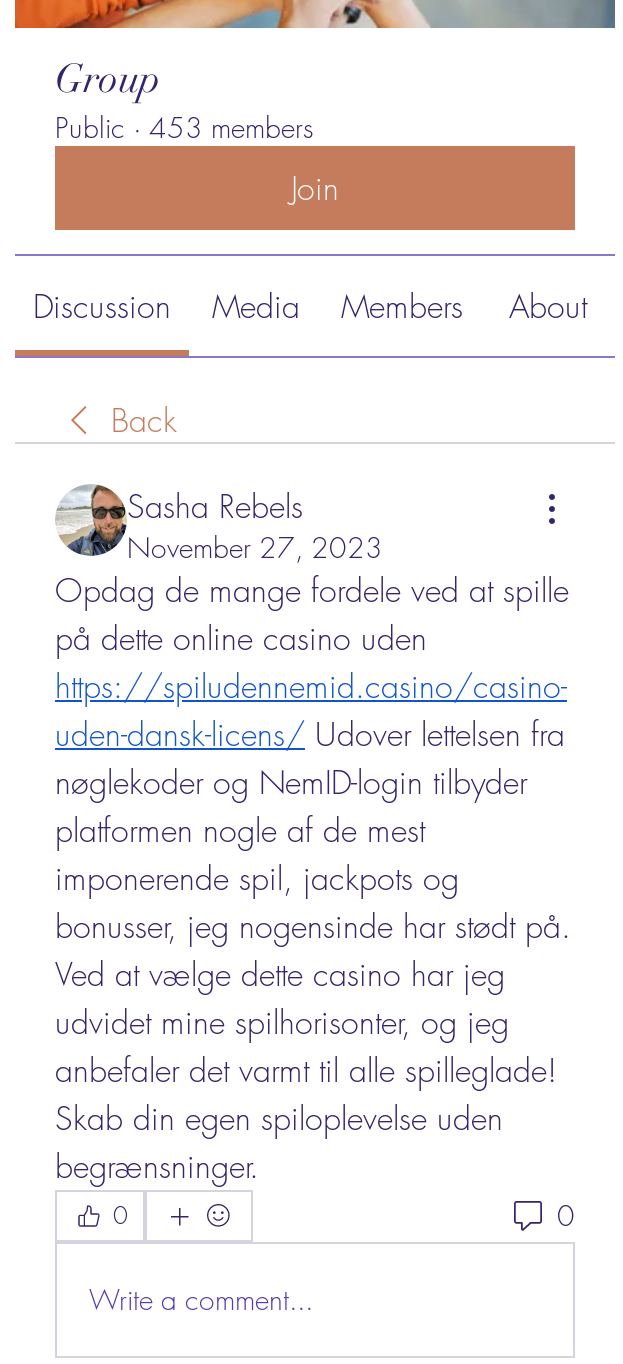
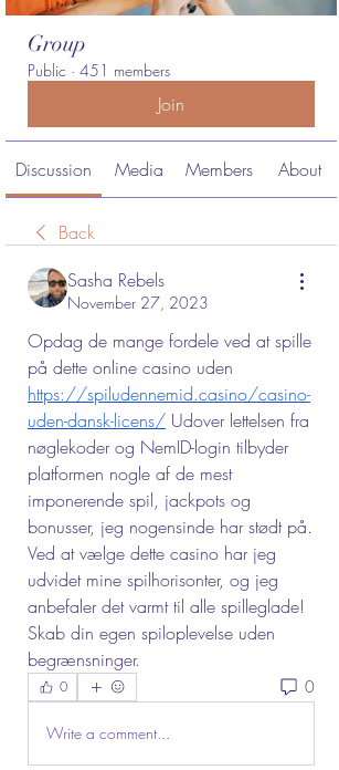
[55,107,313,145] Public · 453 members -> [28,59,170,80] Public · 451 members

